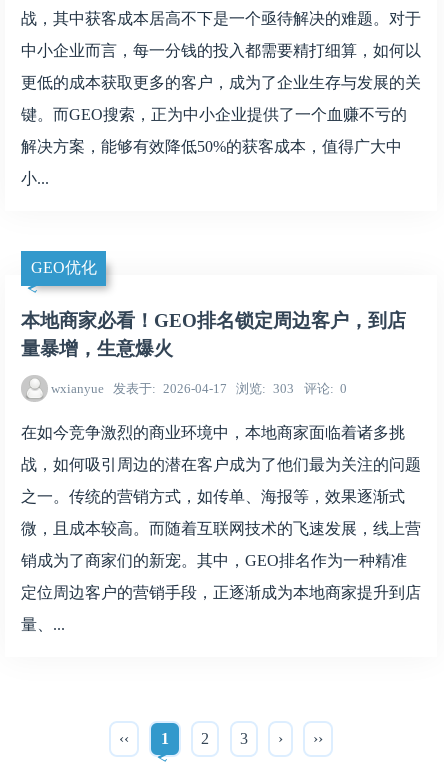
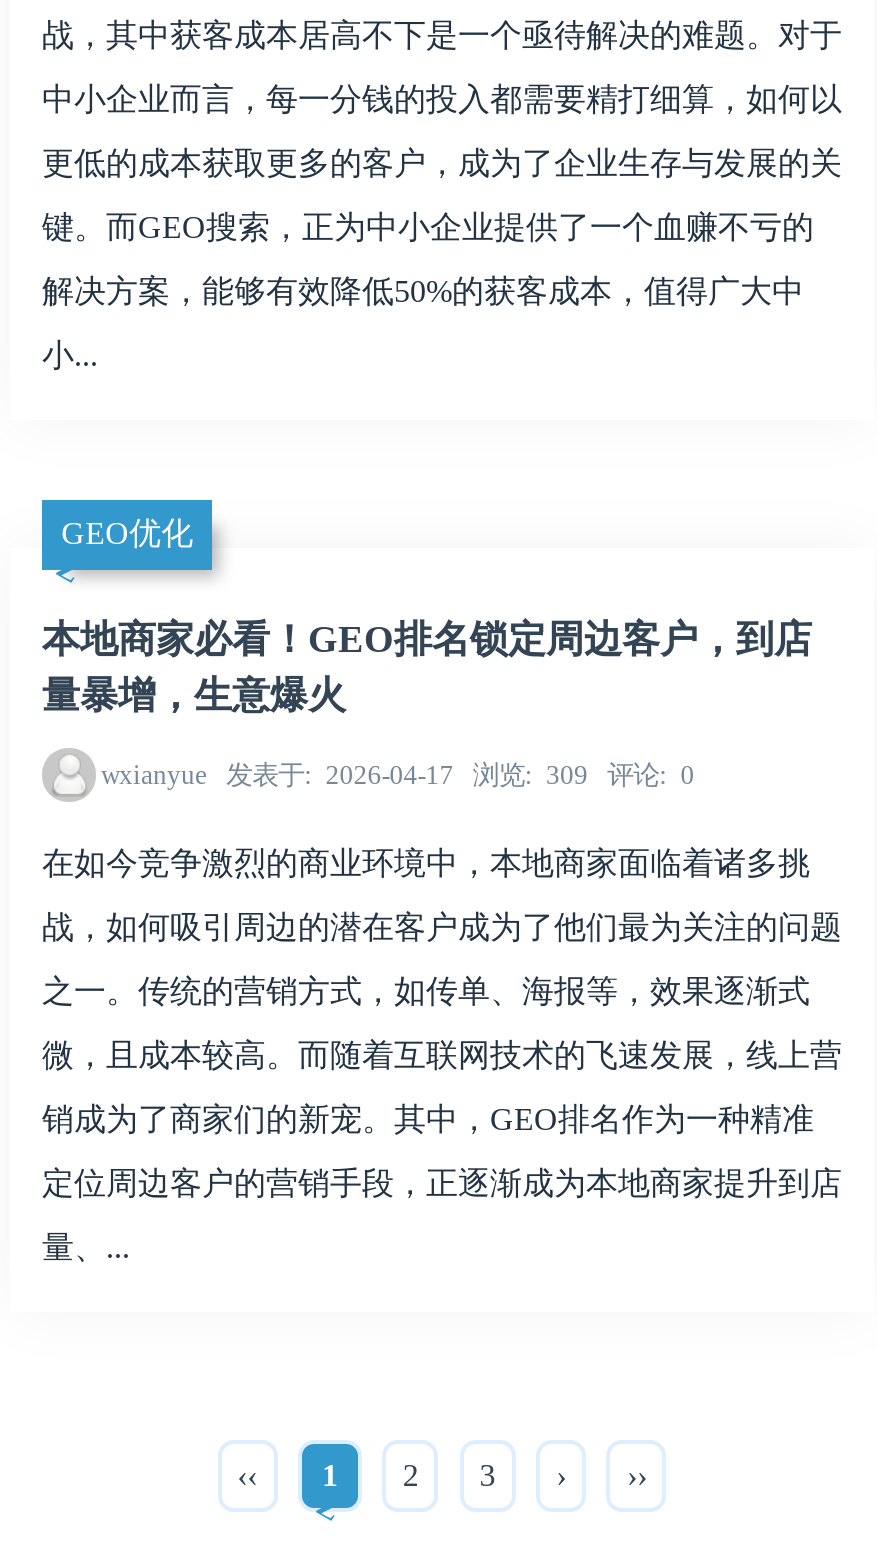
[50,381,347,396] wxianyue 发表于 2026-04-17 浏览 303 评论 0 -> [101,760,695,790] wxianyue 发表于 2026-04-17 浏览 309 评论 0

